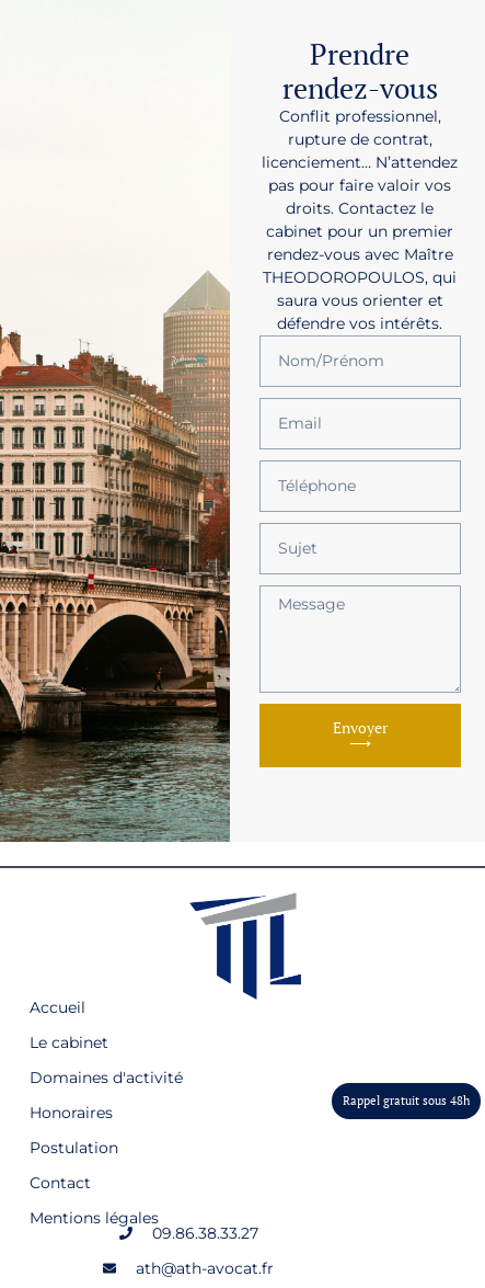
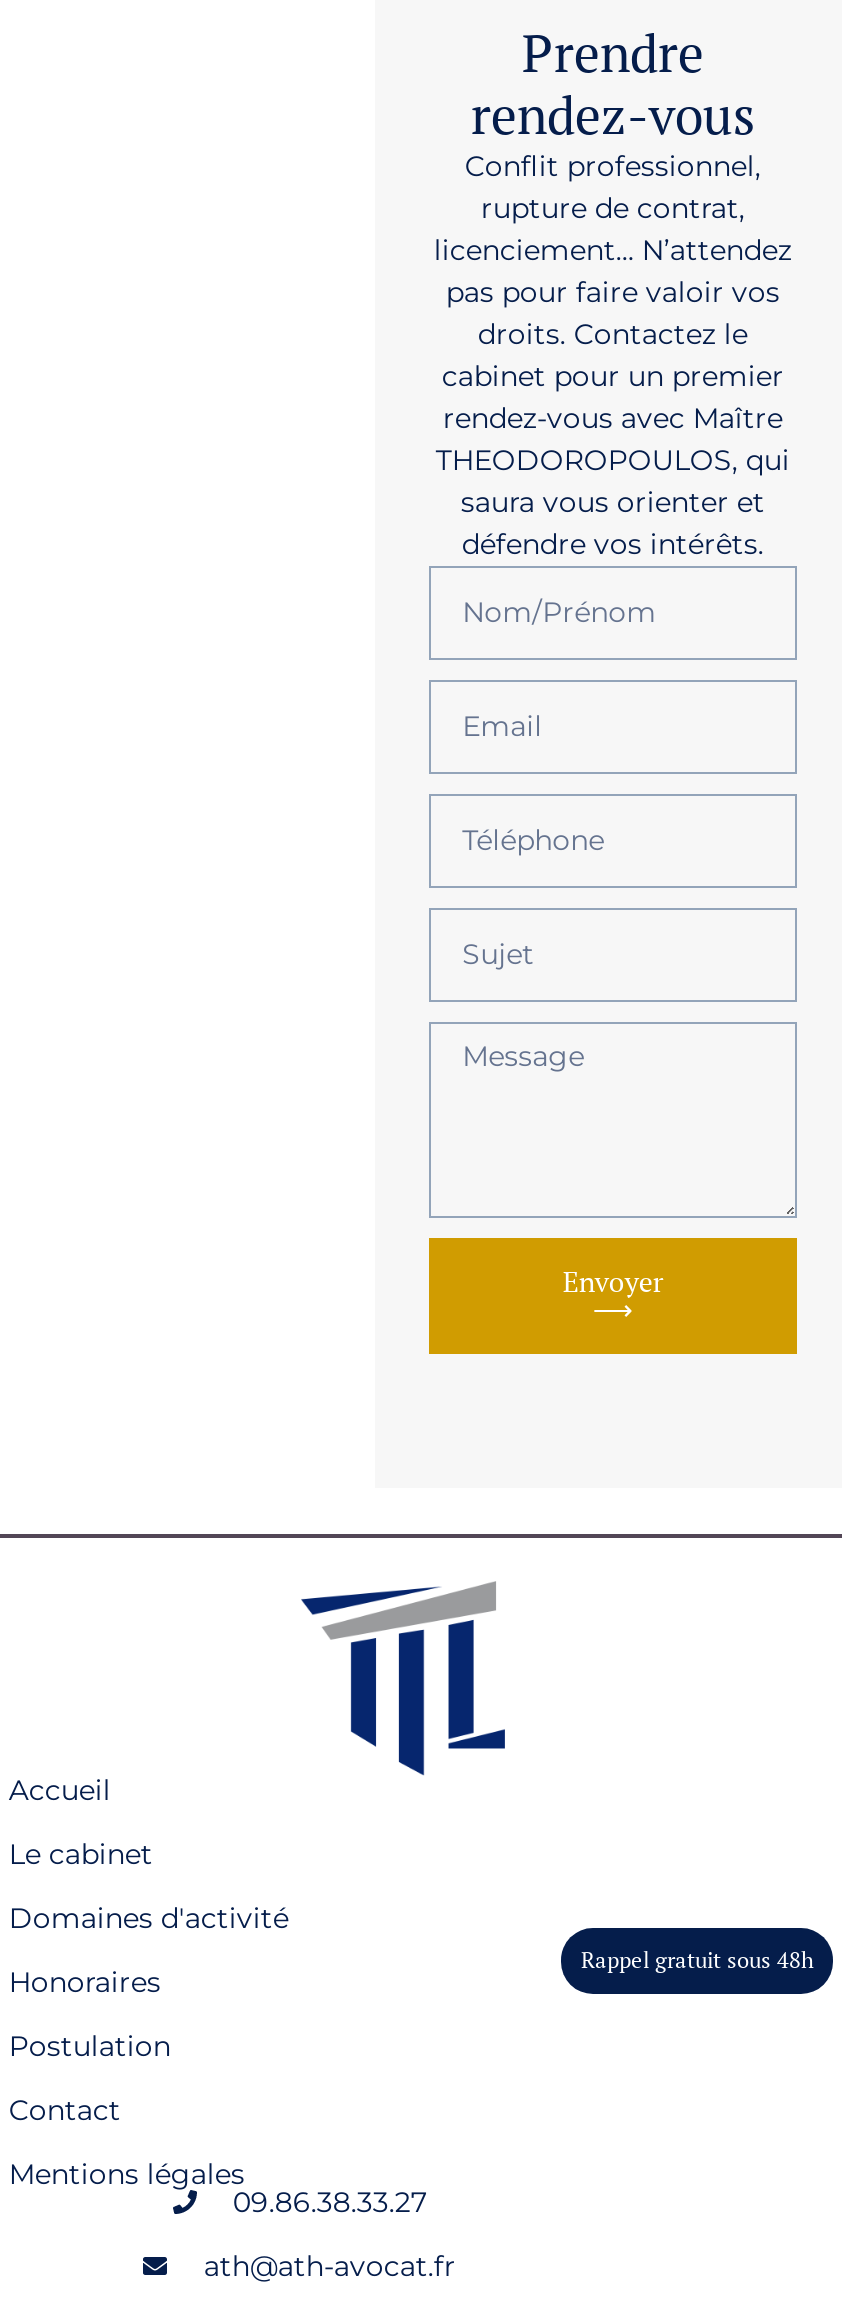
[3,271,231,843] [image] -> none

